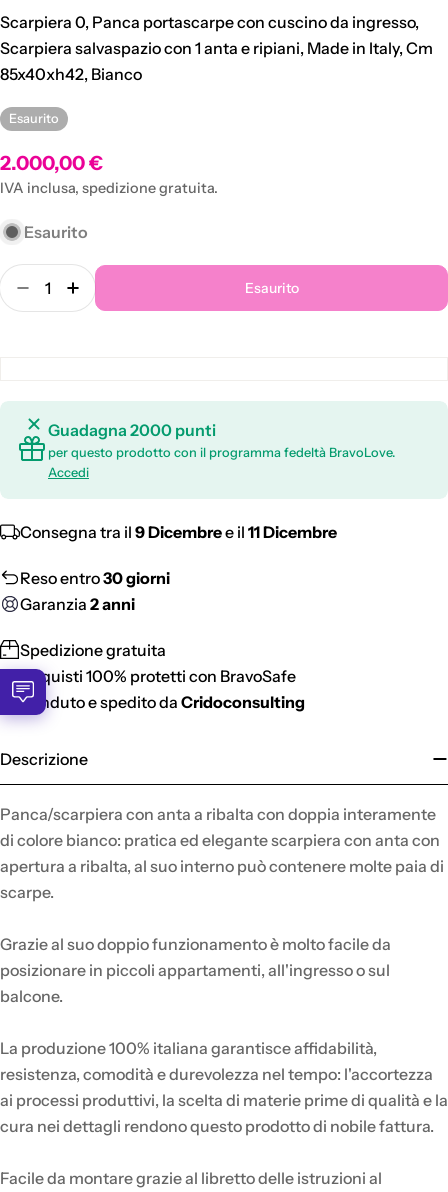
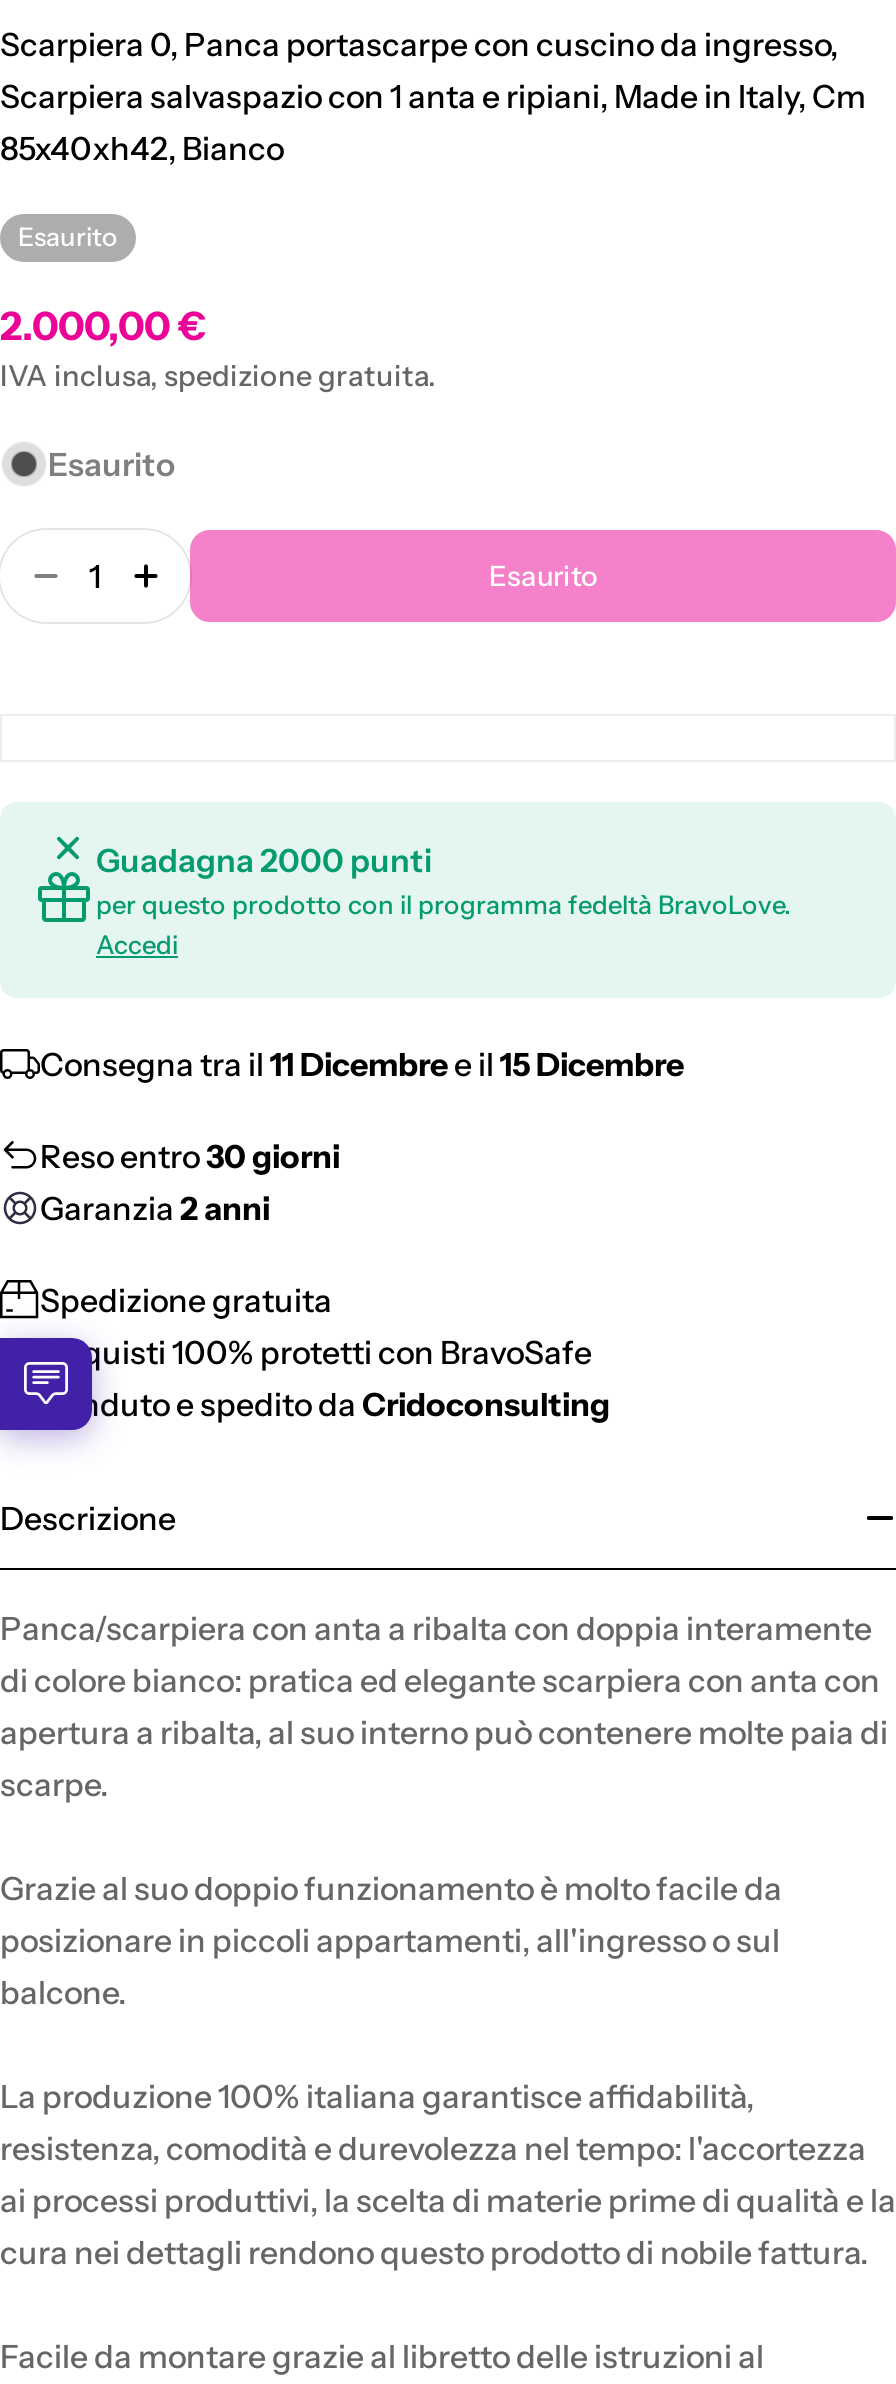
[20,522,337,542] Consegna tra il 9 Dicembre e il 11 Dicembre -> [40,1044,684,1084] Consegna tra il 11 Dicembre e il 15 Dicembre

